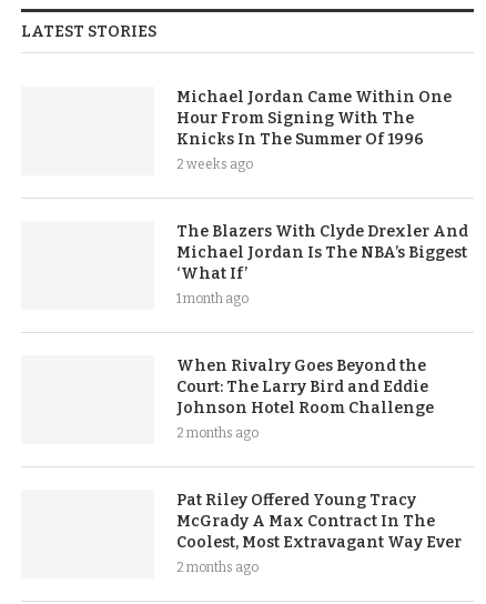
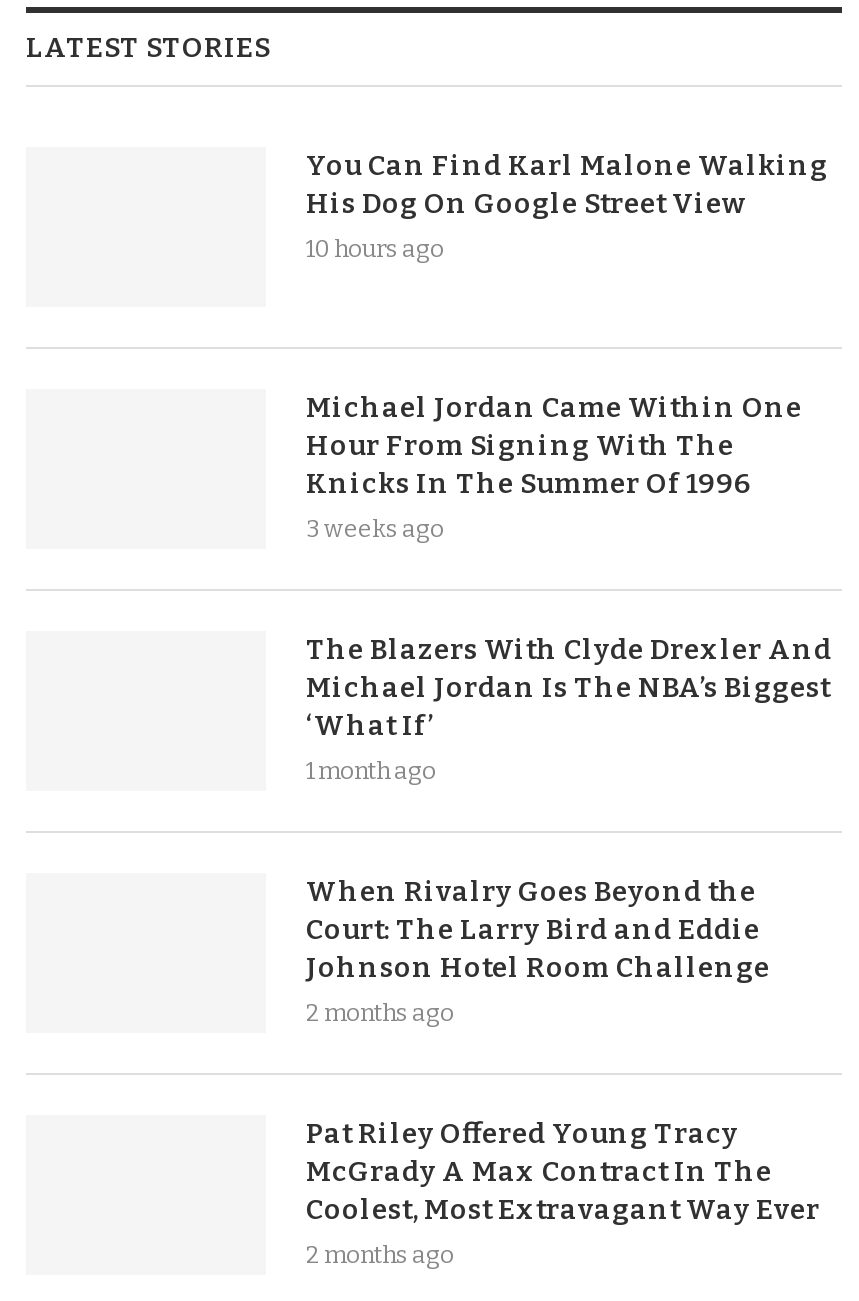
none -> [306,149,828,263] You Can Find Karl Malone Walking | His Dog On Google Street View | 10 hours ago
[176,157,253,172] 2 weeks ago -> [306,515,444,543] 3 weeks ago

